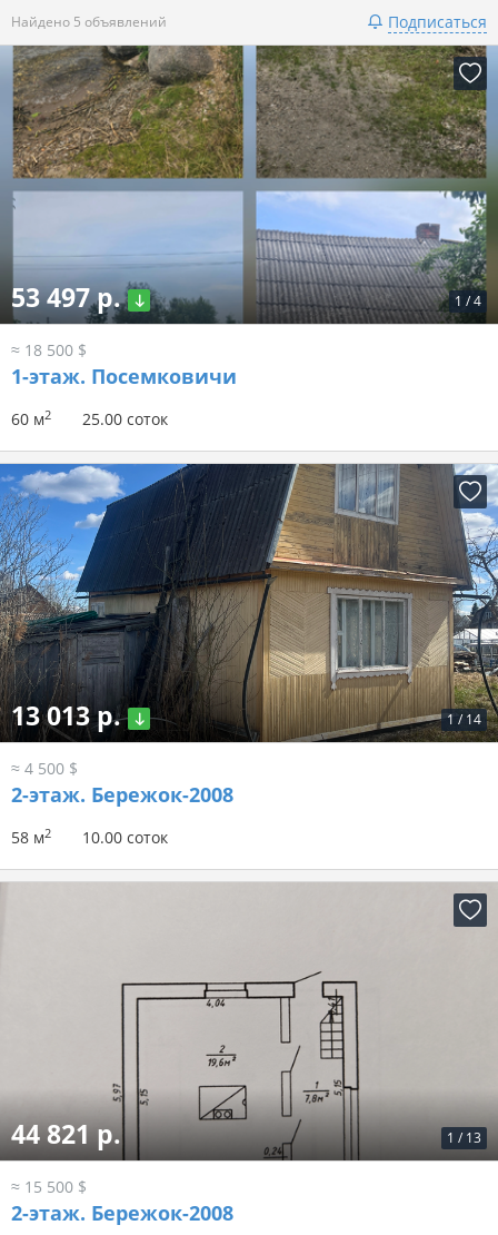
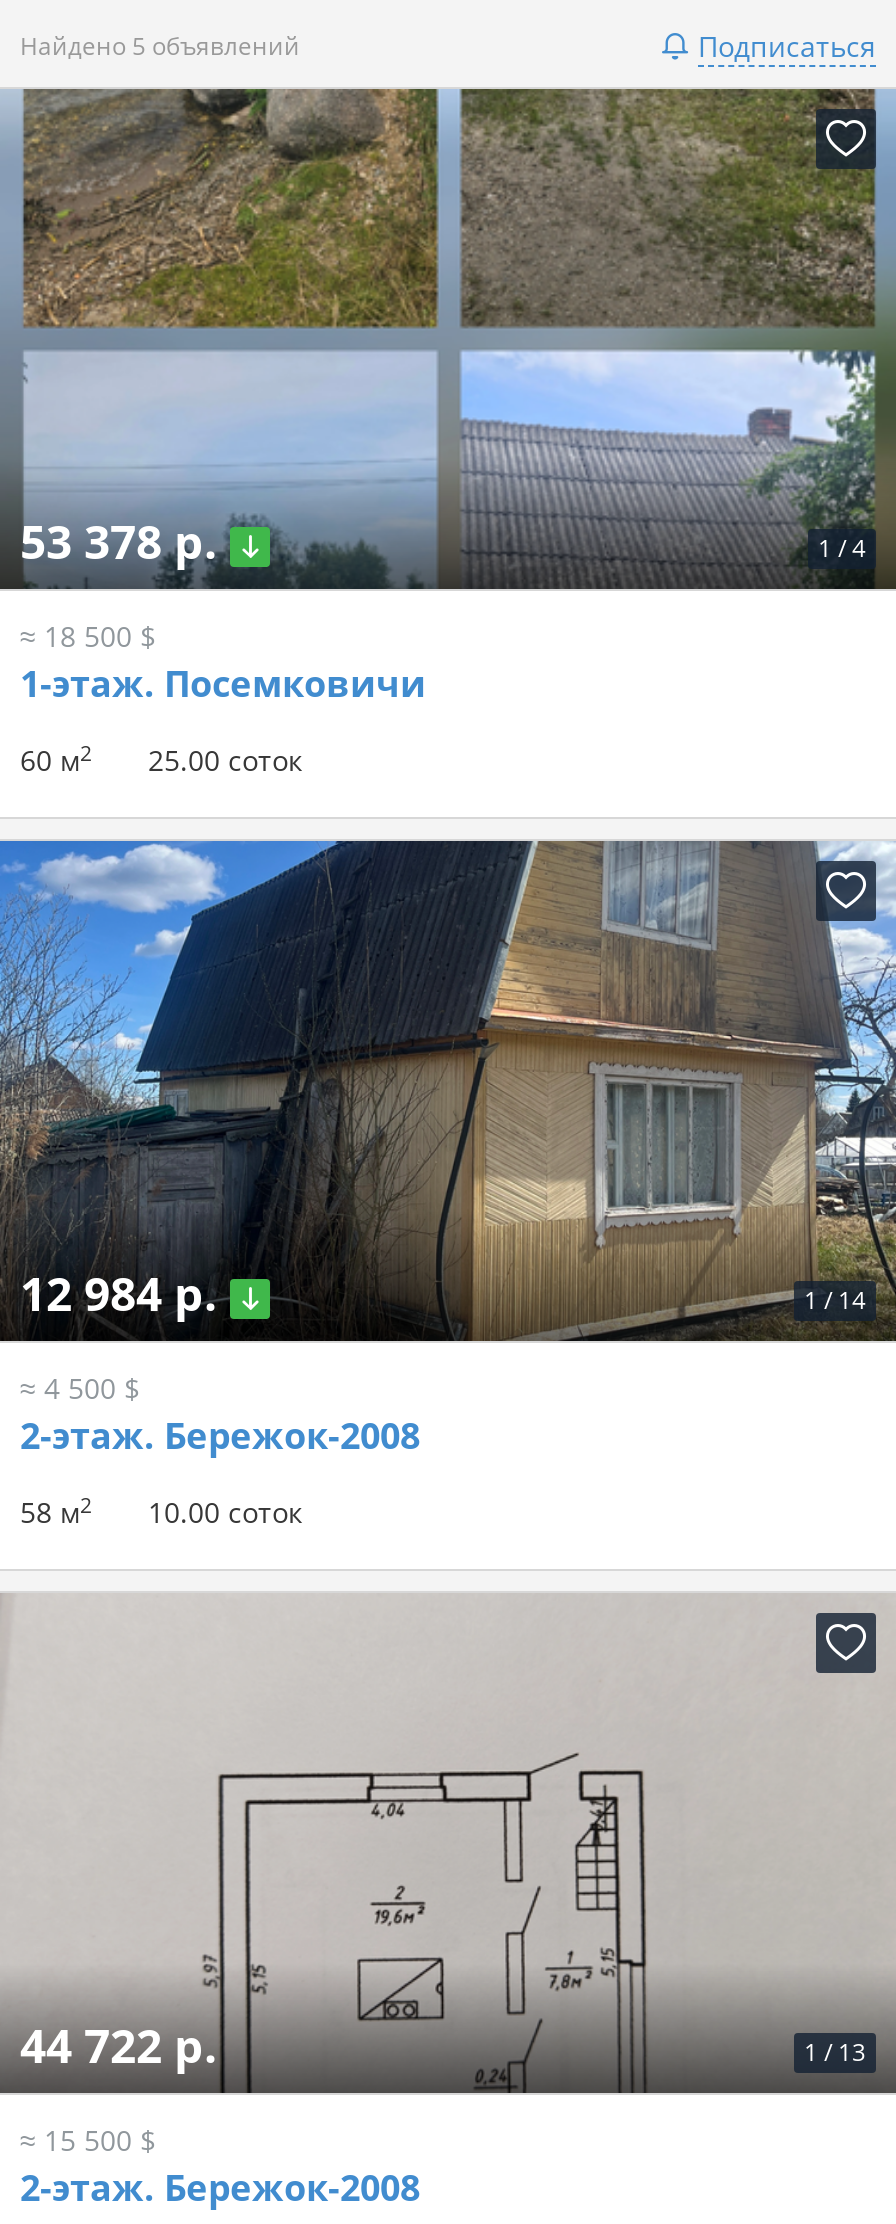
[11,279,128,315] 53 497 р. -> [20,509,230,573] 53 378 р.
[11,698,128,733] 13 013 р. -> [20,1261,230,1325] 12 984 р.
[11,1116,121,1152] 44 821 р. -> [20,2013,218,2077] 44 722 р.

